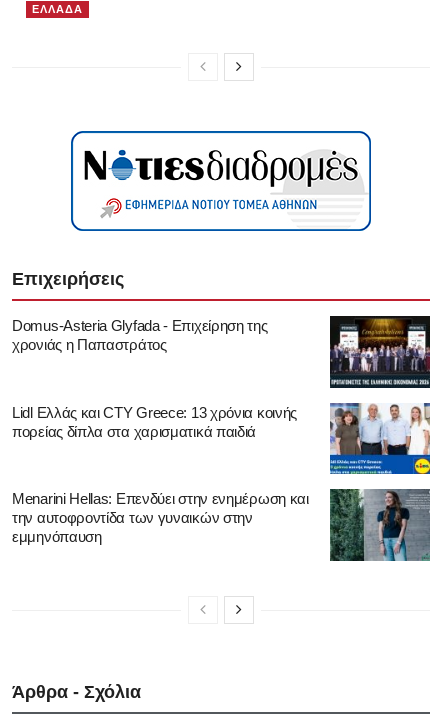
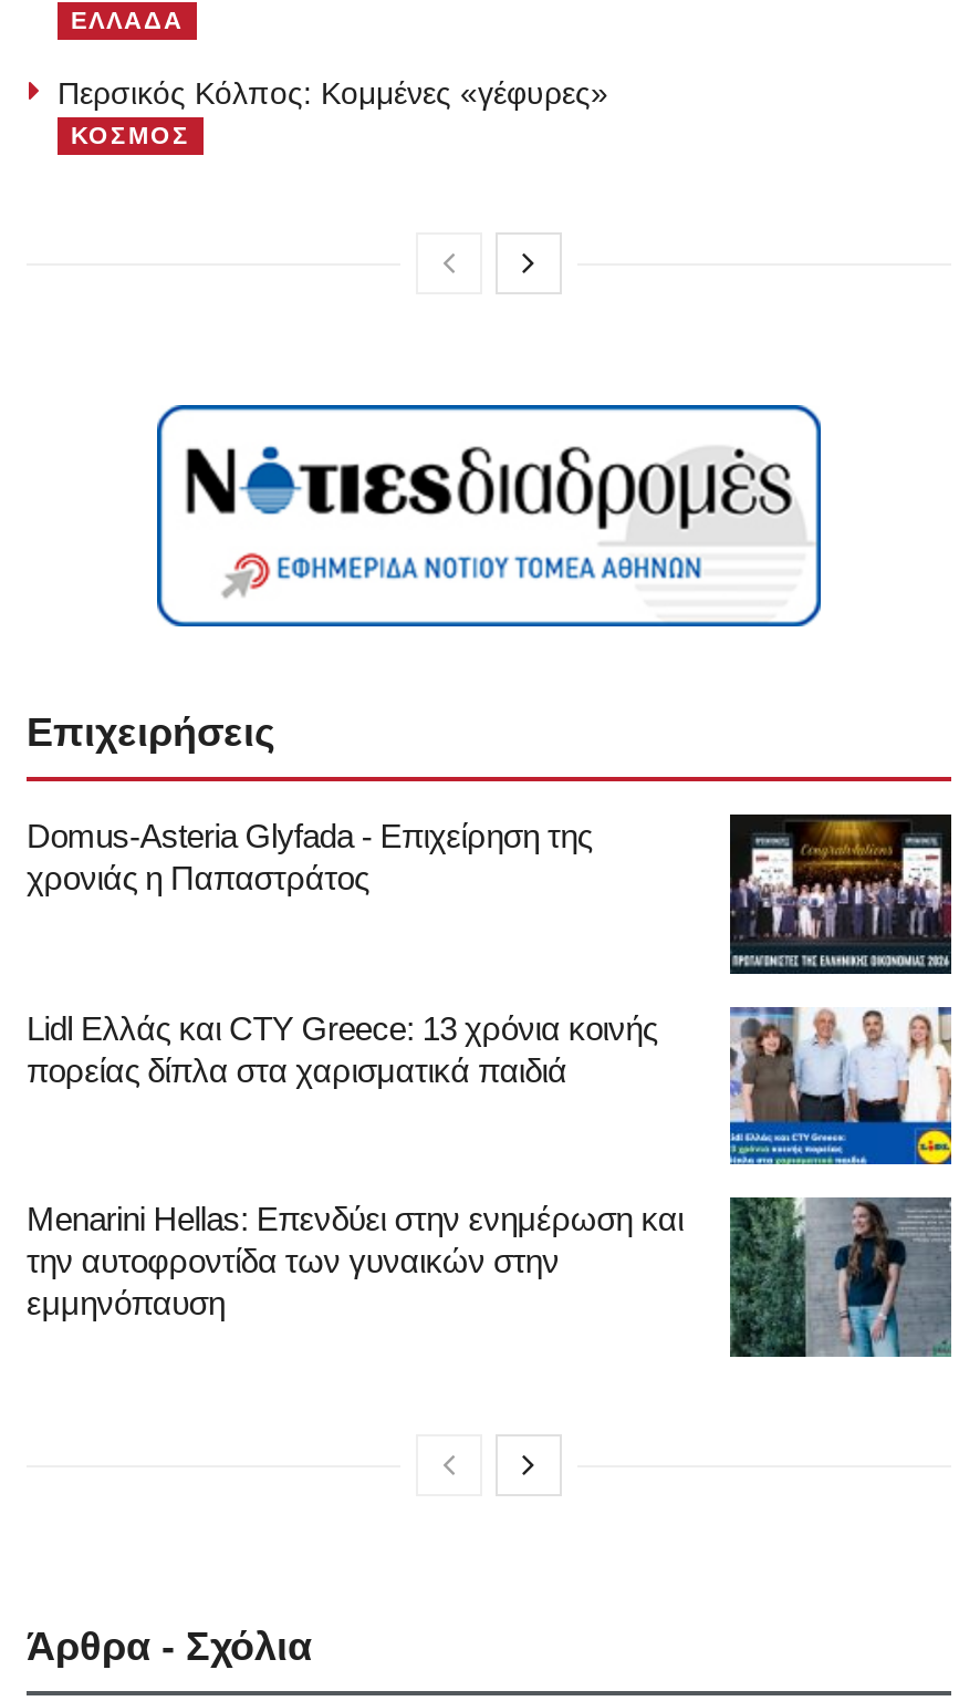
none -> [58,75,608,148] Περσικός Κόλπος: Κομμένες «γέφυρες» | ΚΟΣΜΟΣ

